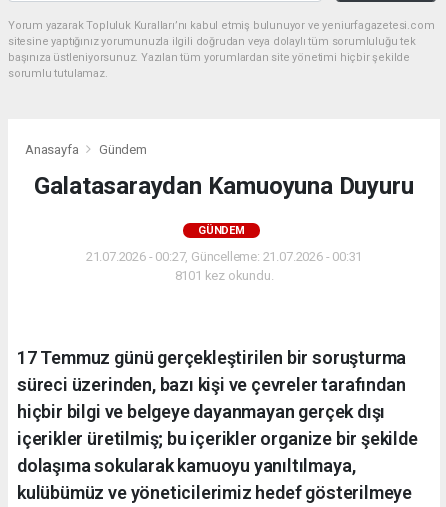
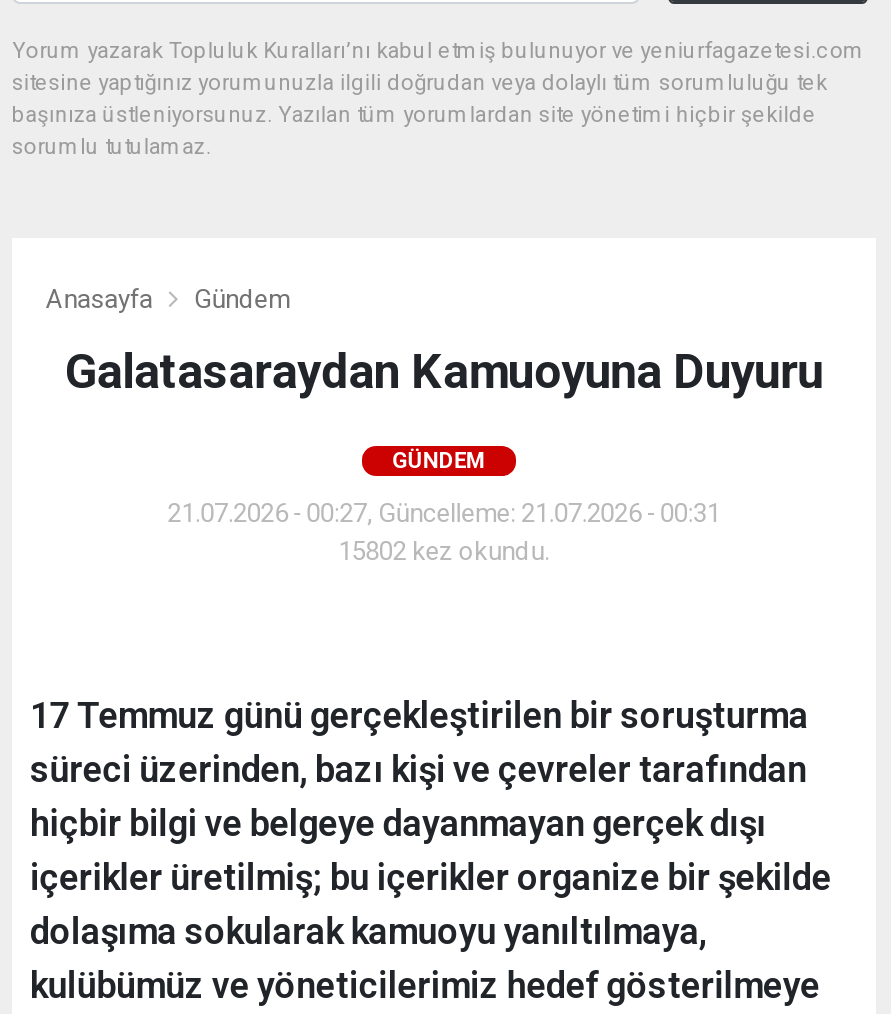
[174,268,273,283] 8101 kez okundu. -> [338,537,550,567] 15802 kez okundu.

